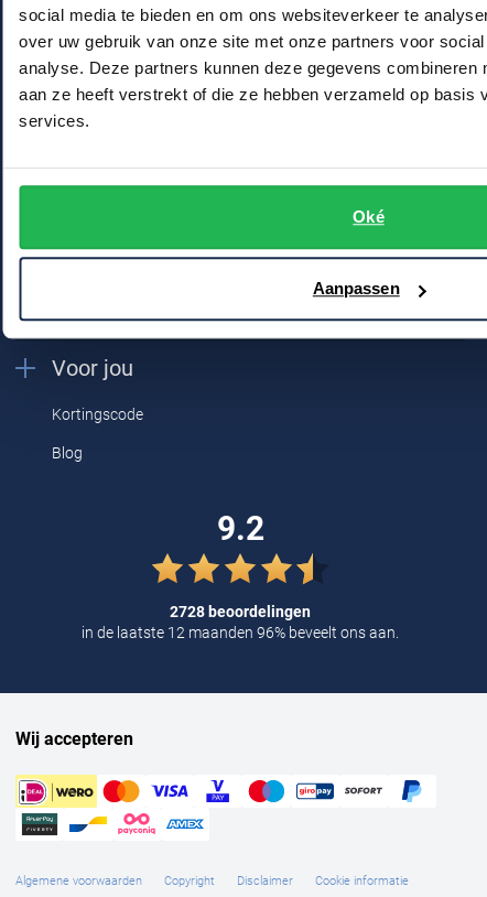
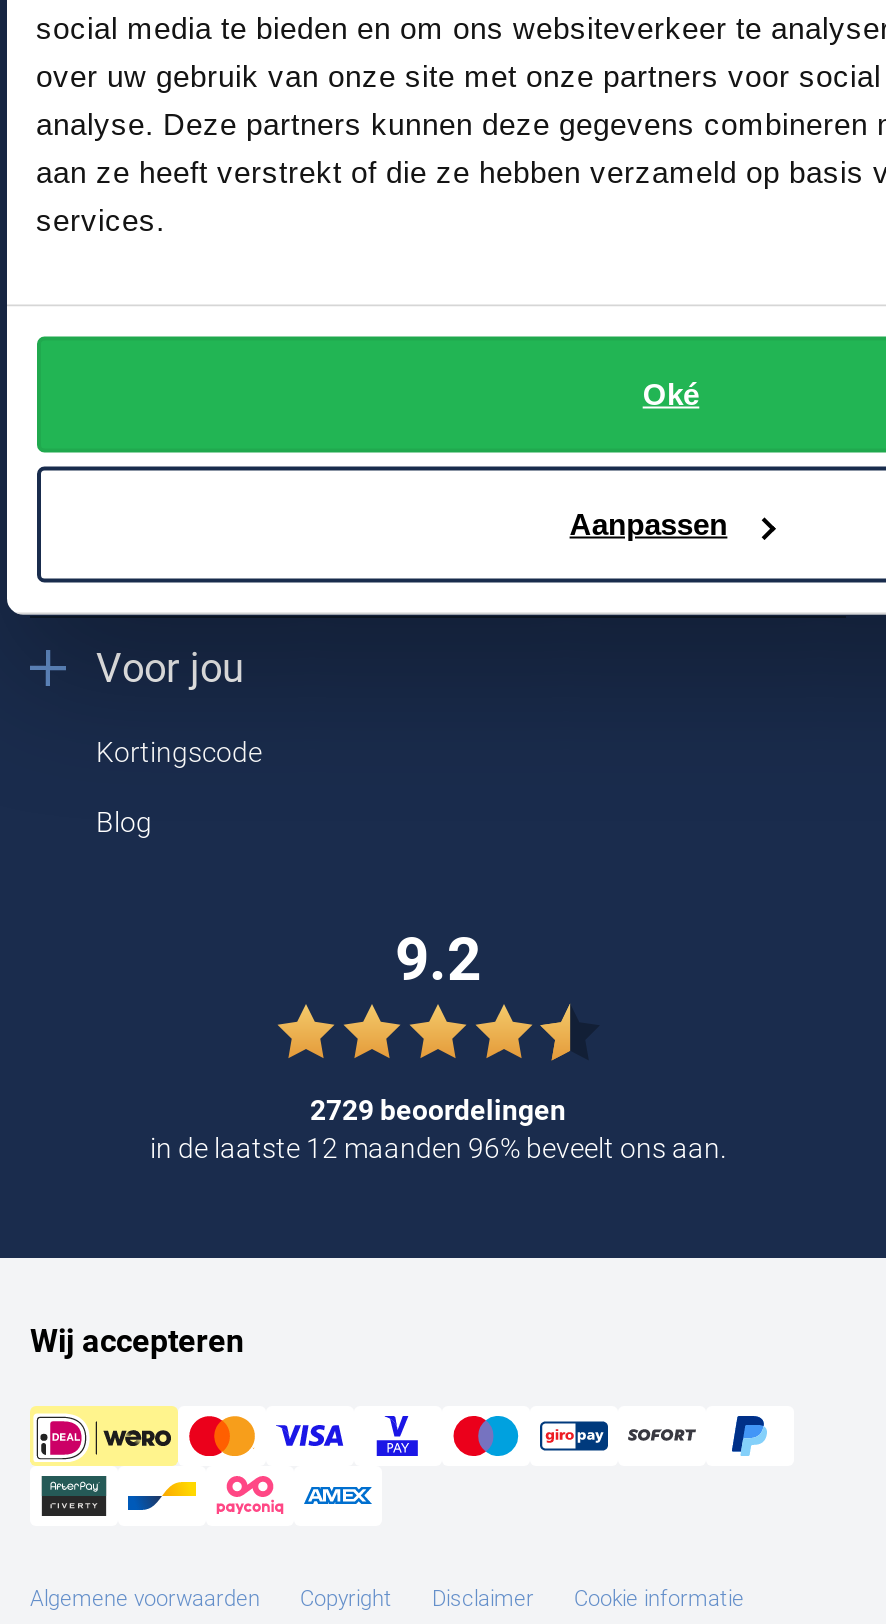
[170,603,311,621] 2728 beoordelingen -> [310,1095,566,1127] 2729 beoordelingen

